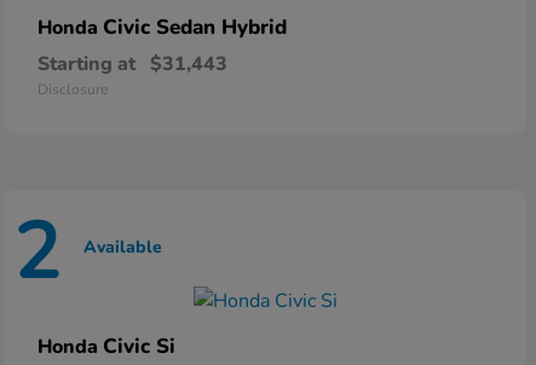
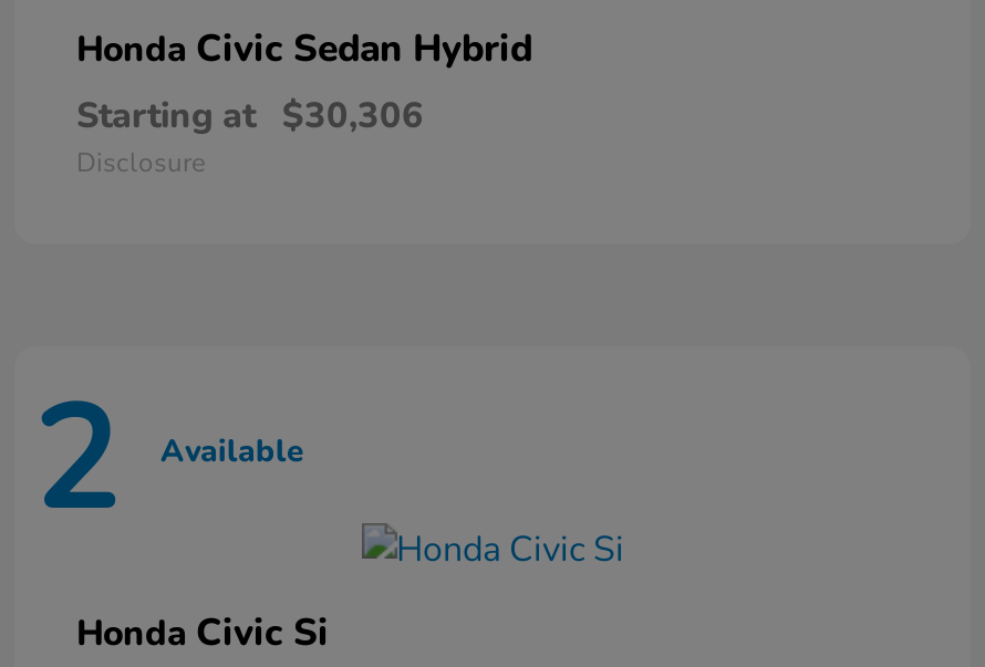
[38,51,227,77] Starting at $31,443 -> [76,92,424,140] Starting at $30,306

